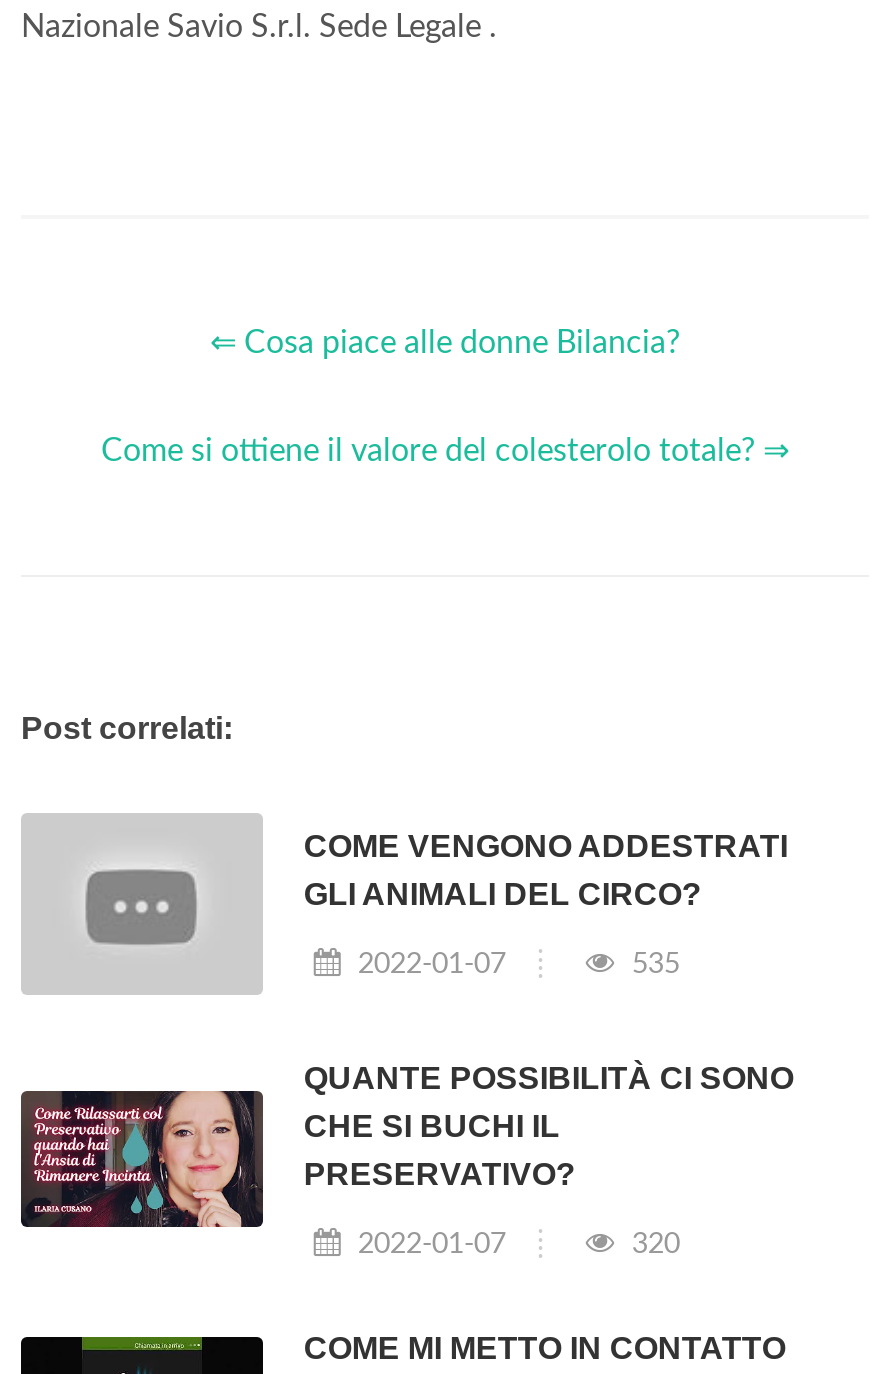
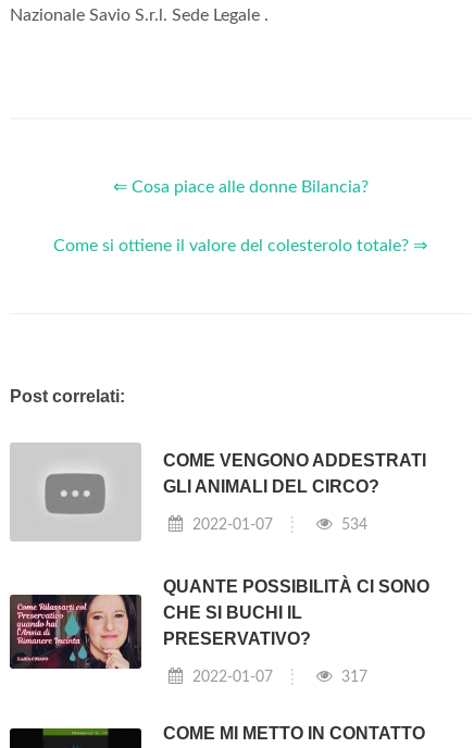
[624,949,680,979] 535 -> [337,517,368,533] 534
[624,1229,680,1259] 320 -> [337,669,368,685] 317

